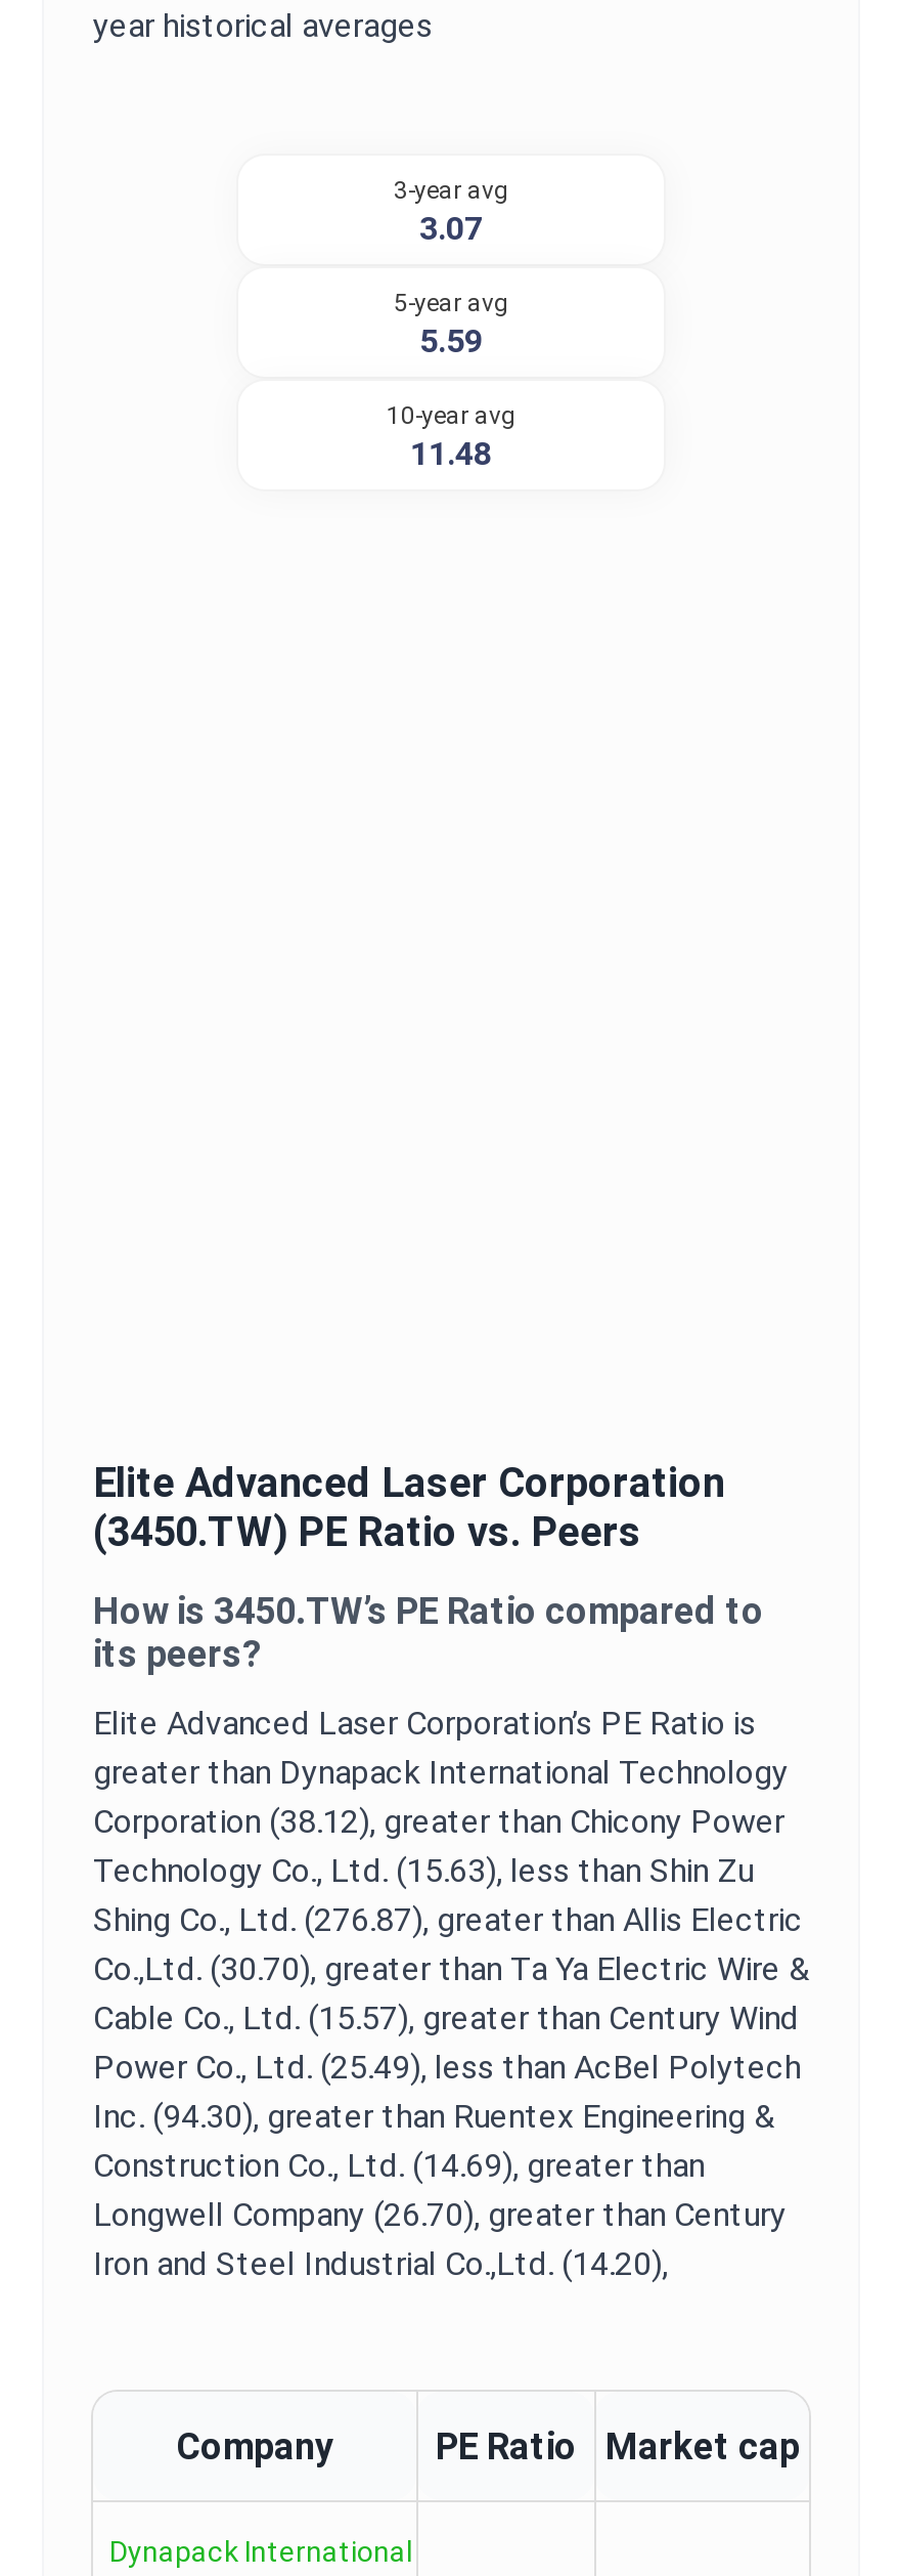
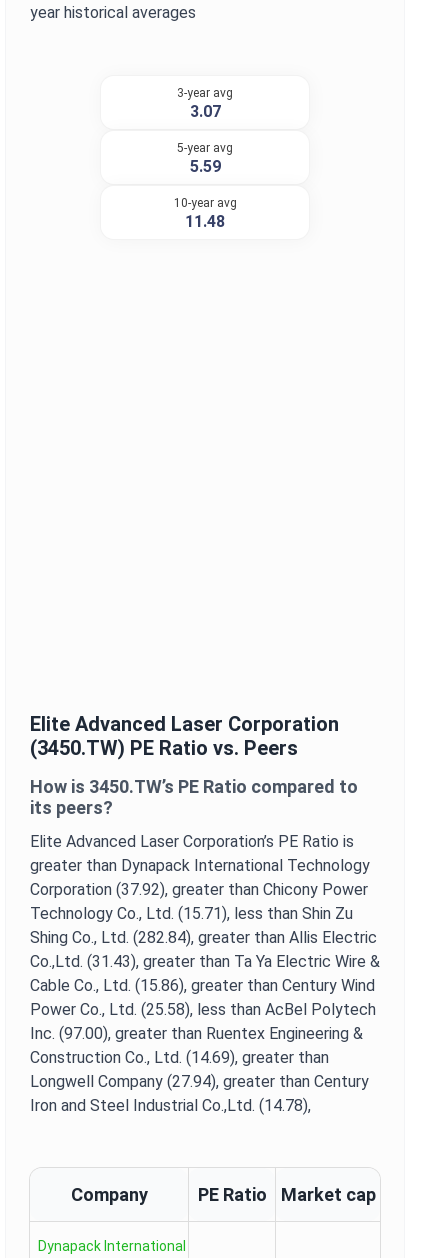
[93,1802,784,1841] Corporation (38.12), greater than Chicony Power -> [30,880,368,899] Corporation (37.92), greater than Chicony Power
[93,1851,754,1890] Technology Co., Ltd. (15.63), less than Shin Zu -> [30,904,353,923] Technology Co., Ltd. (15.71), less than Shin Zu
[93,1900,803,1939] Shing Co., Ltd. (276.87), greater than Allis Electric -> [30,928,377,947] Shing Co., Ltd. (282.84), greater than Allis Electric
[93,1949,809,1988] Co.,Ltd. (30.70), greater than Ta Ya Electric Wire & -> [30,952,380,971] Co.,Ltd. (31.43), greater than Ta Ya Electric Wire &
[93,1999,799,2037] Cable Co., Ltd. (15.57), greater than Century Wind -> [30,976,375,995] Cable Co., Ltd. (15.86), greater than Century Wind
[93,2048,801,2087] Power Co., Ltd. (25.49), less than AcBel Polytech -> [30,1000,376,1019] Power Co., Ltd. (25.58), less than AcBel Polytech
[93,2097,774,2136] Inc. (94.30), greater than Ruentex Engineering & -> [30,1024,363,1043] Inc. (97.00), greater than Ruentex Engineering &
[93,2195,787,2234] Longwell Company (26.70), greater than Century -> [30,1072,369,1091] Longwell Company (27.94), greater than Century
[93,2244,668,2283] Iron and Steel Industrial Co.,Ltd. (14.20), -> [30,1096,311,1115] Iron and Steel Industrial Co.,Ltd. (14.78),

